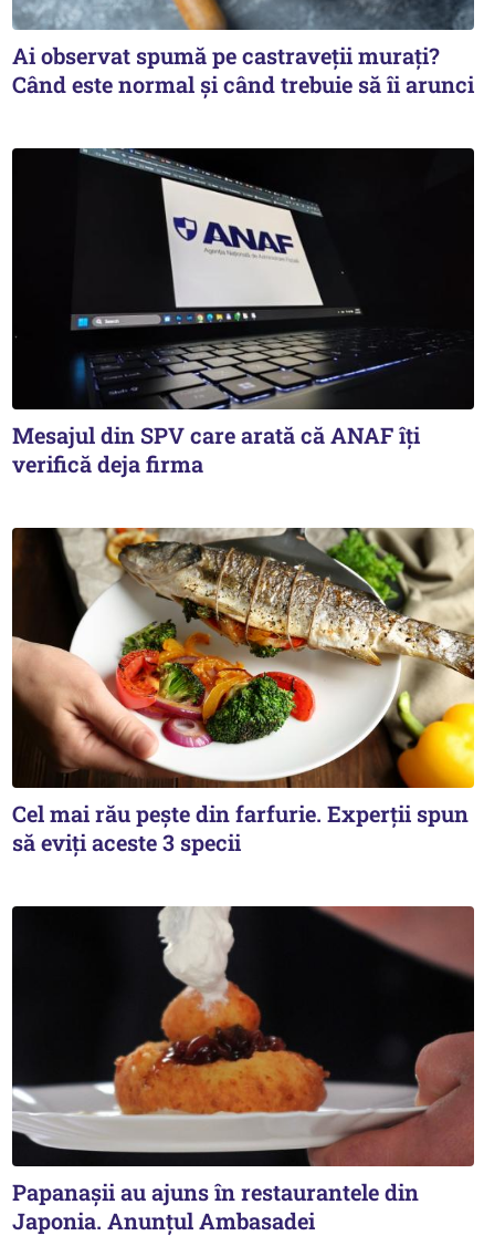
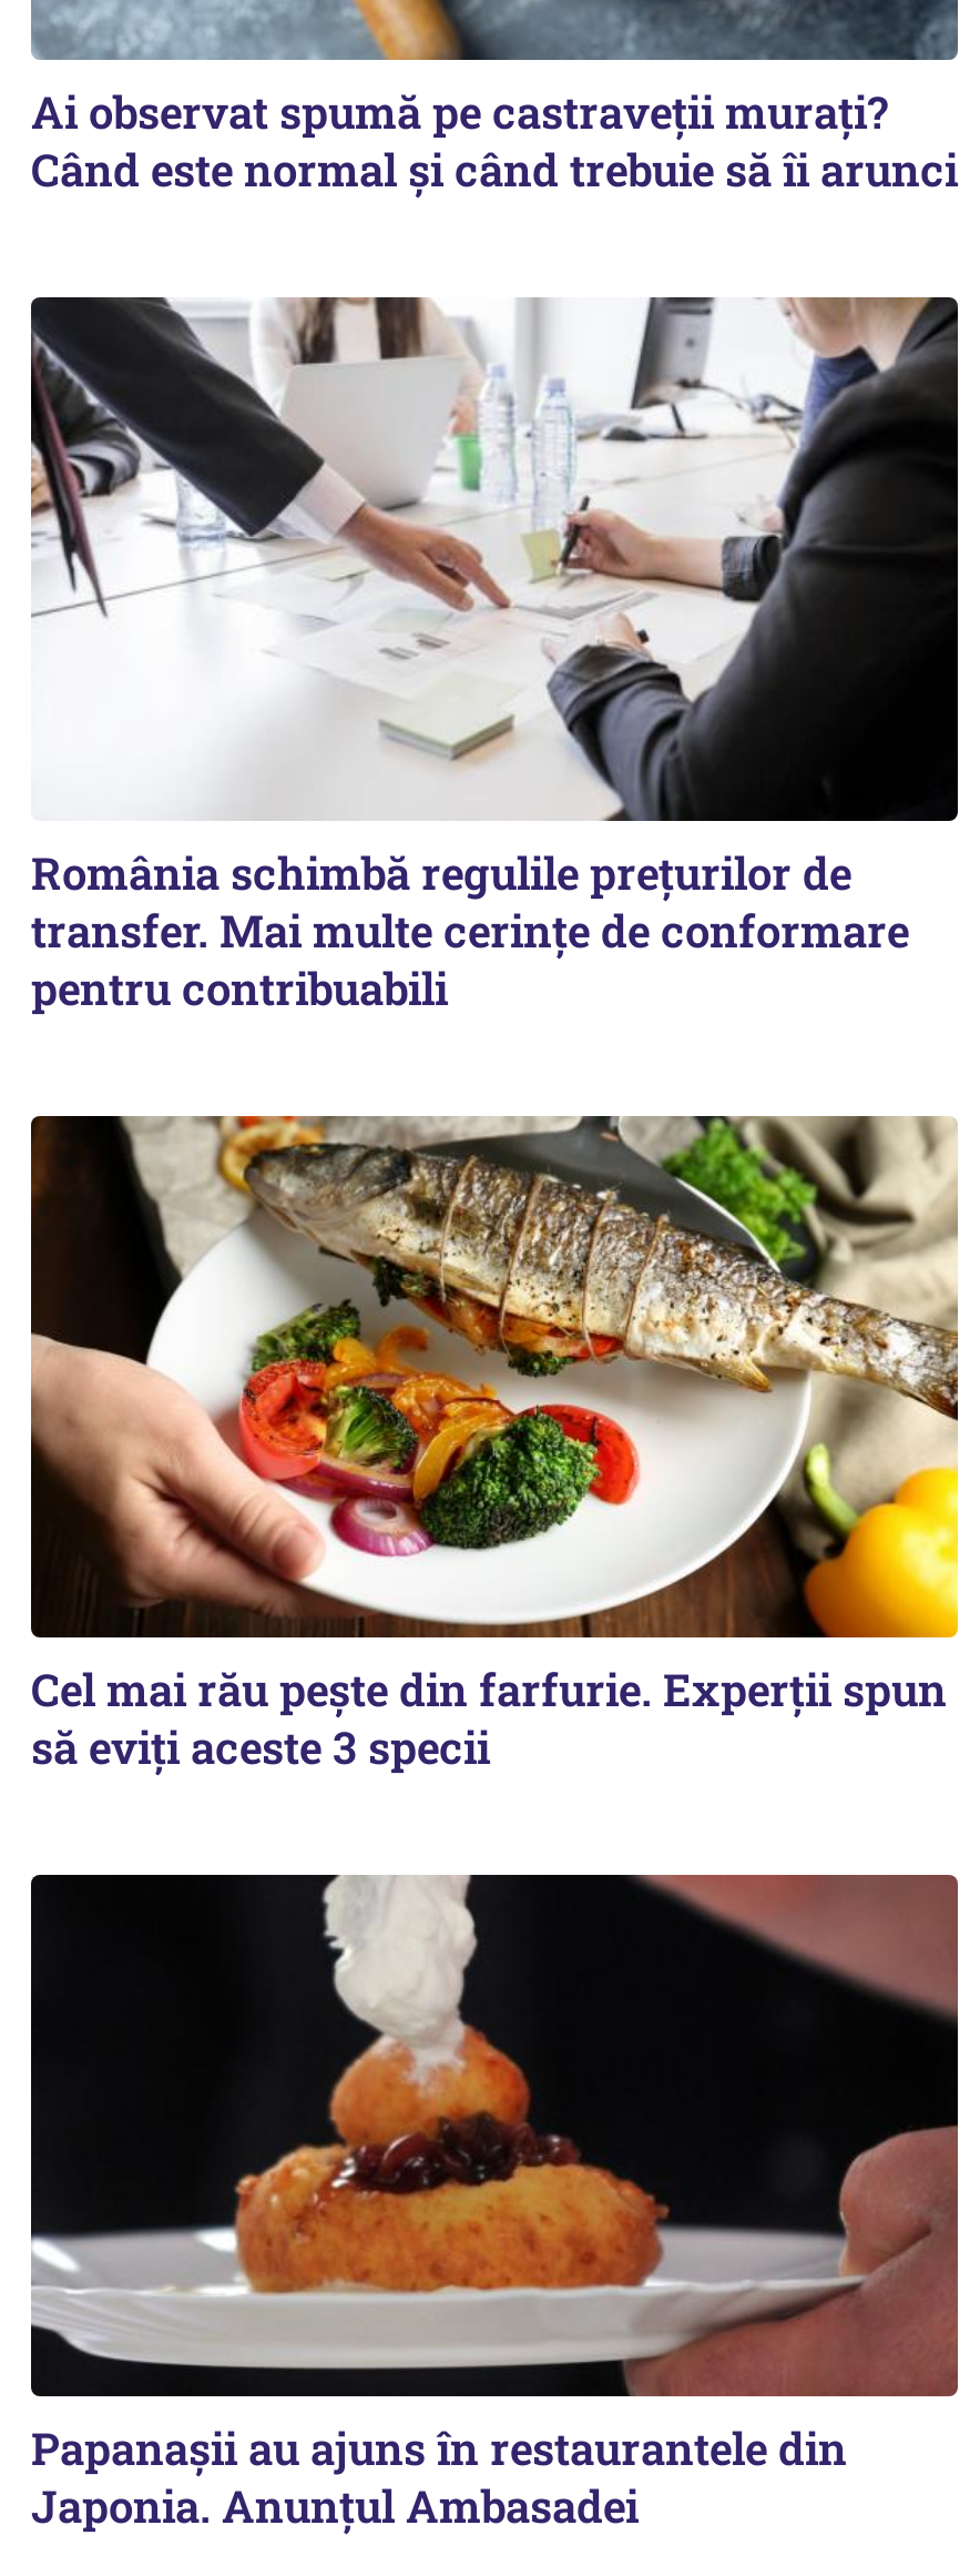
[11,147,463,477] [image] | Mesajul din SPV care arată că ANAF îți | verifică deja firma -> [29,295,958,1015] [image] | România schimbă regulile prețurilor de | transfer. Mai multe cerințe de conformare | pentru contribuabili

